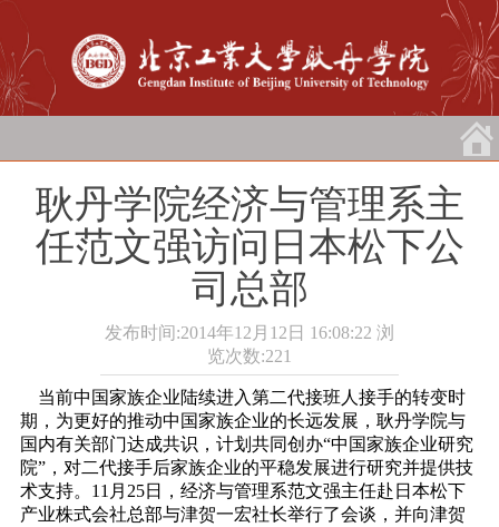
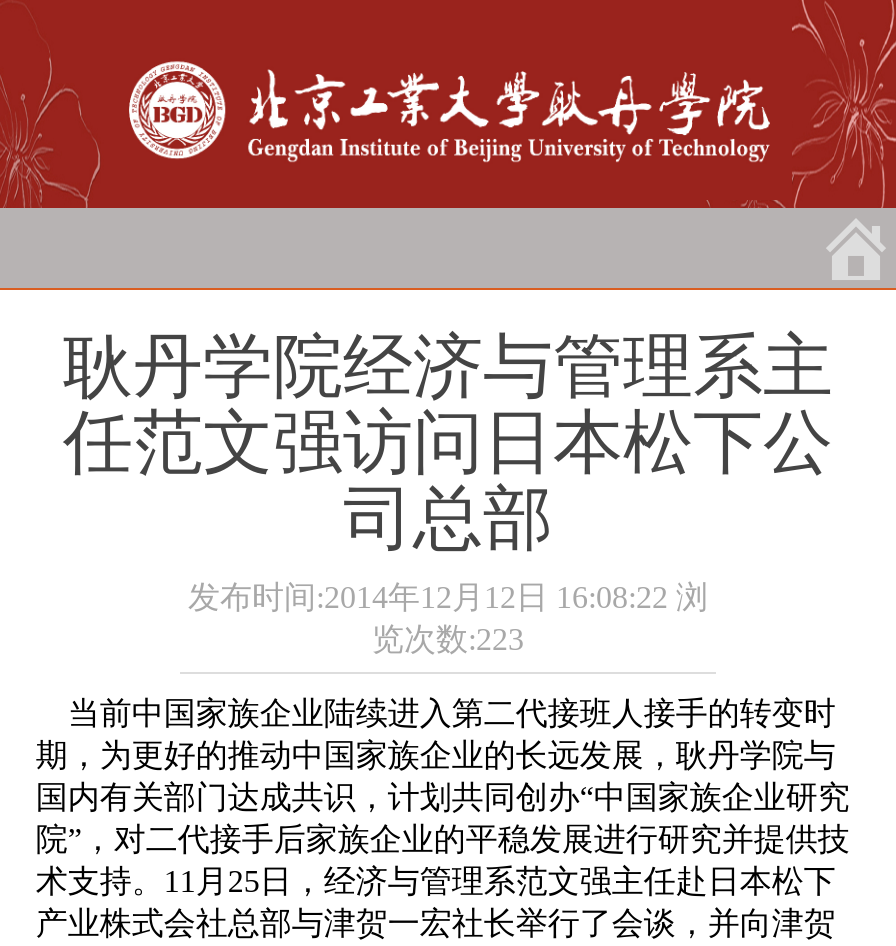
[207,347,292,366] 览次数:221 -> [372,623,524,657] 览次数:223

